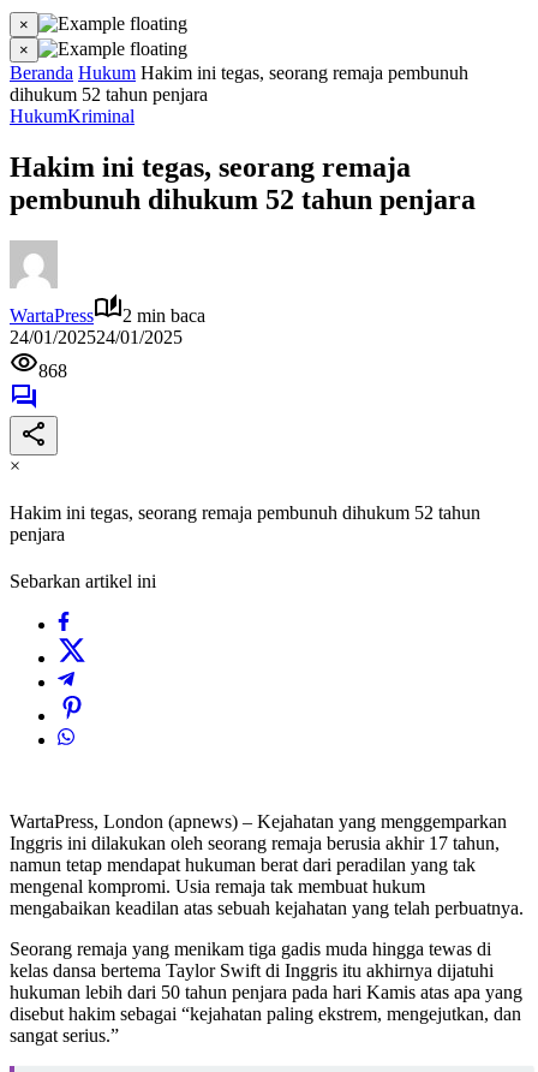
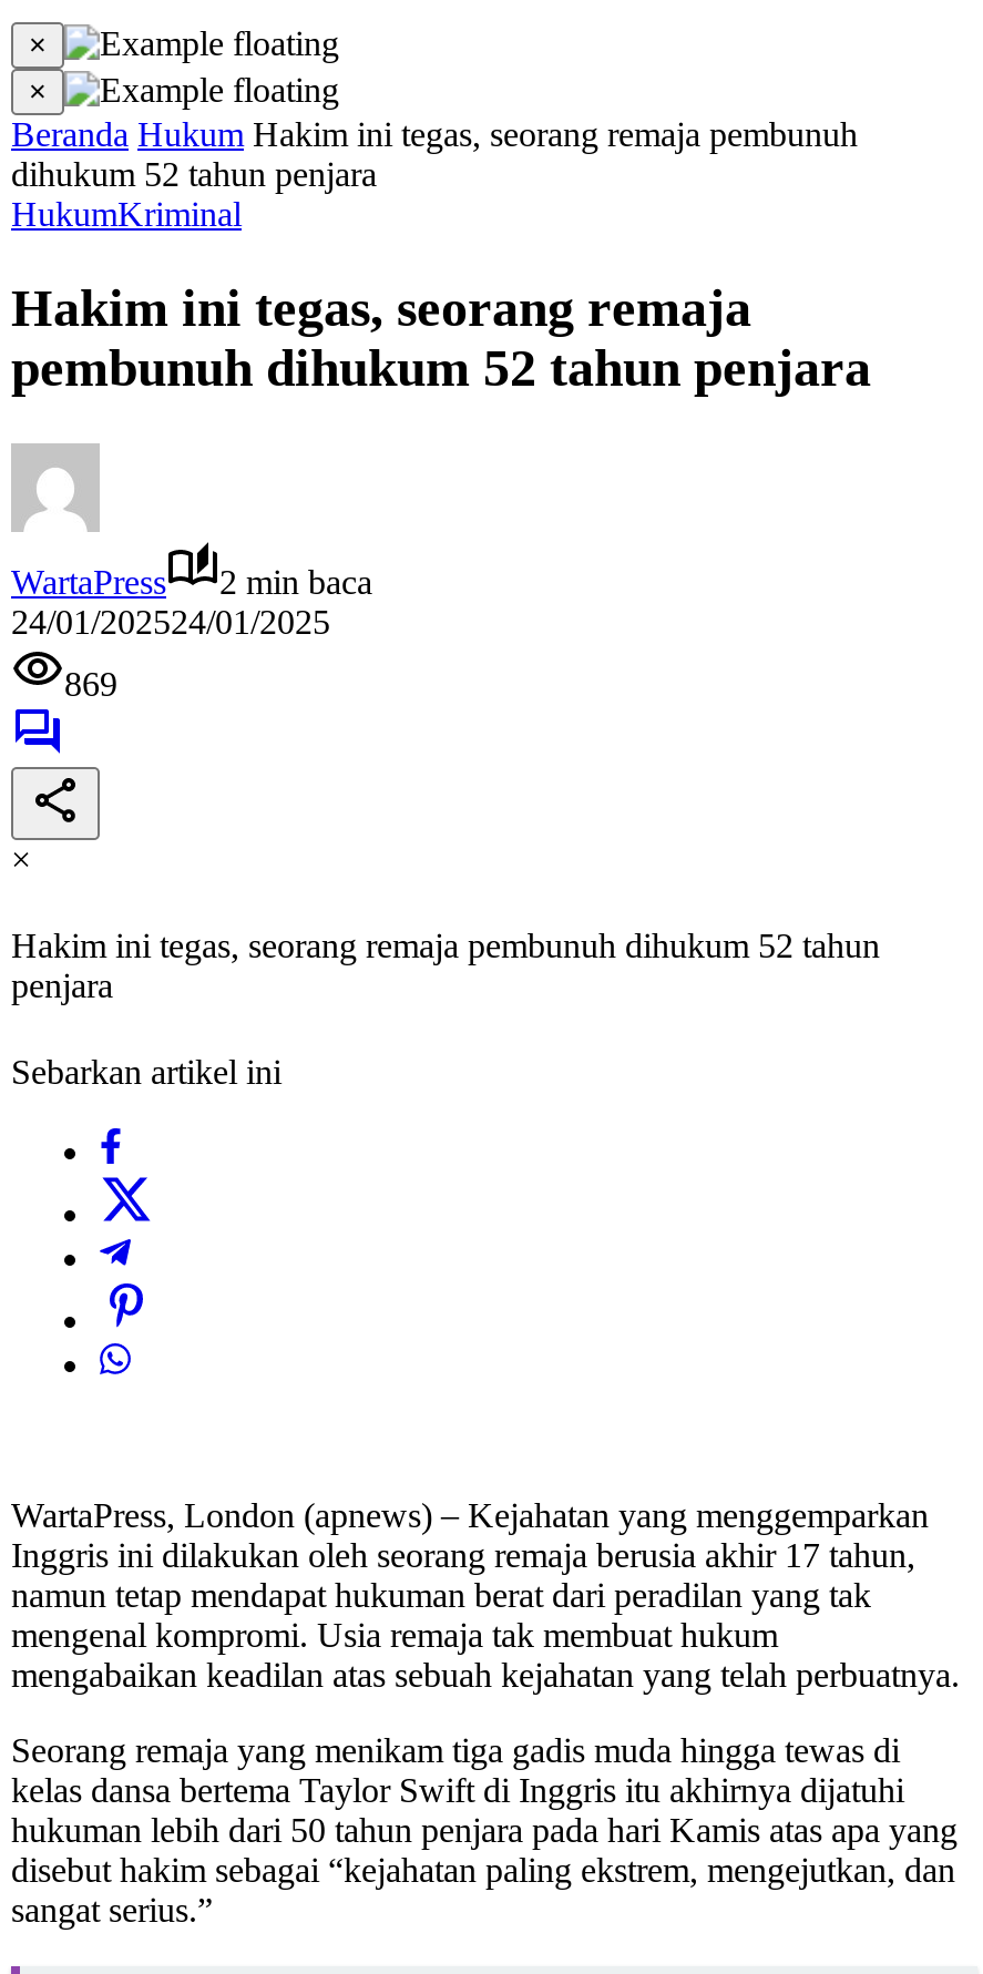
[38,360,67,381] 868 -> [64,665,117,702] 869

